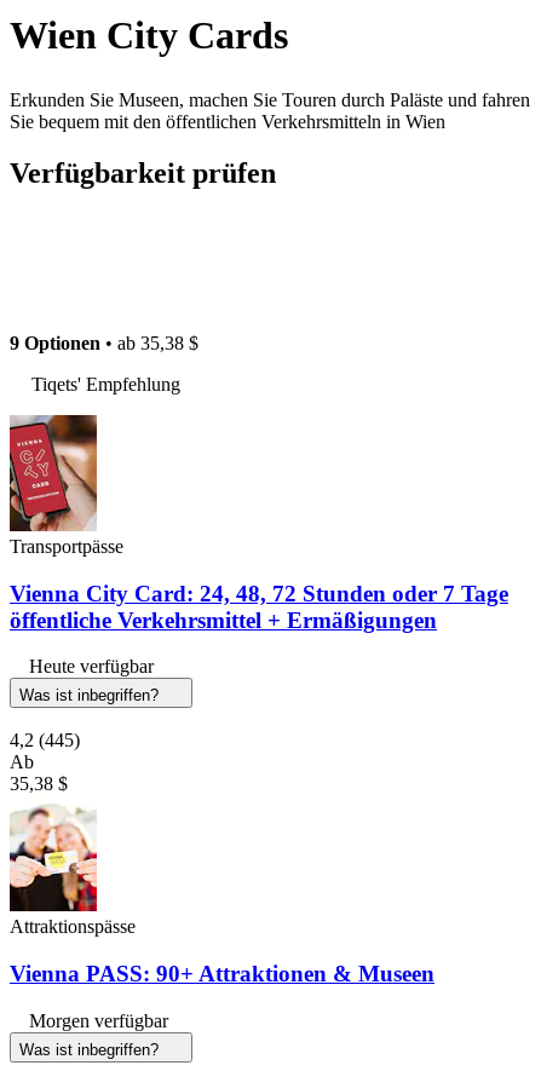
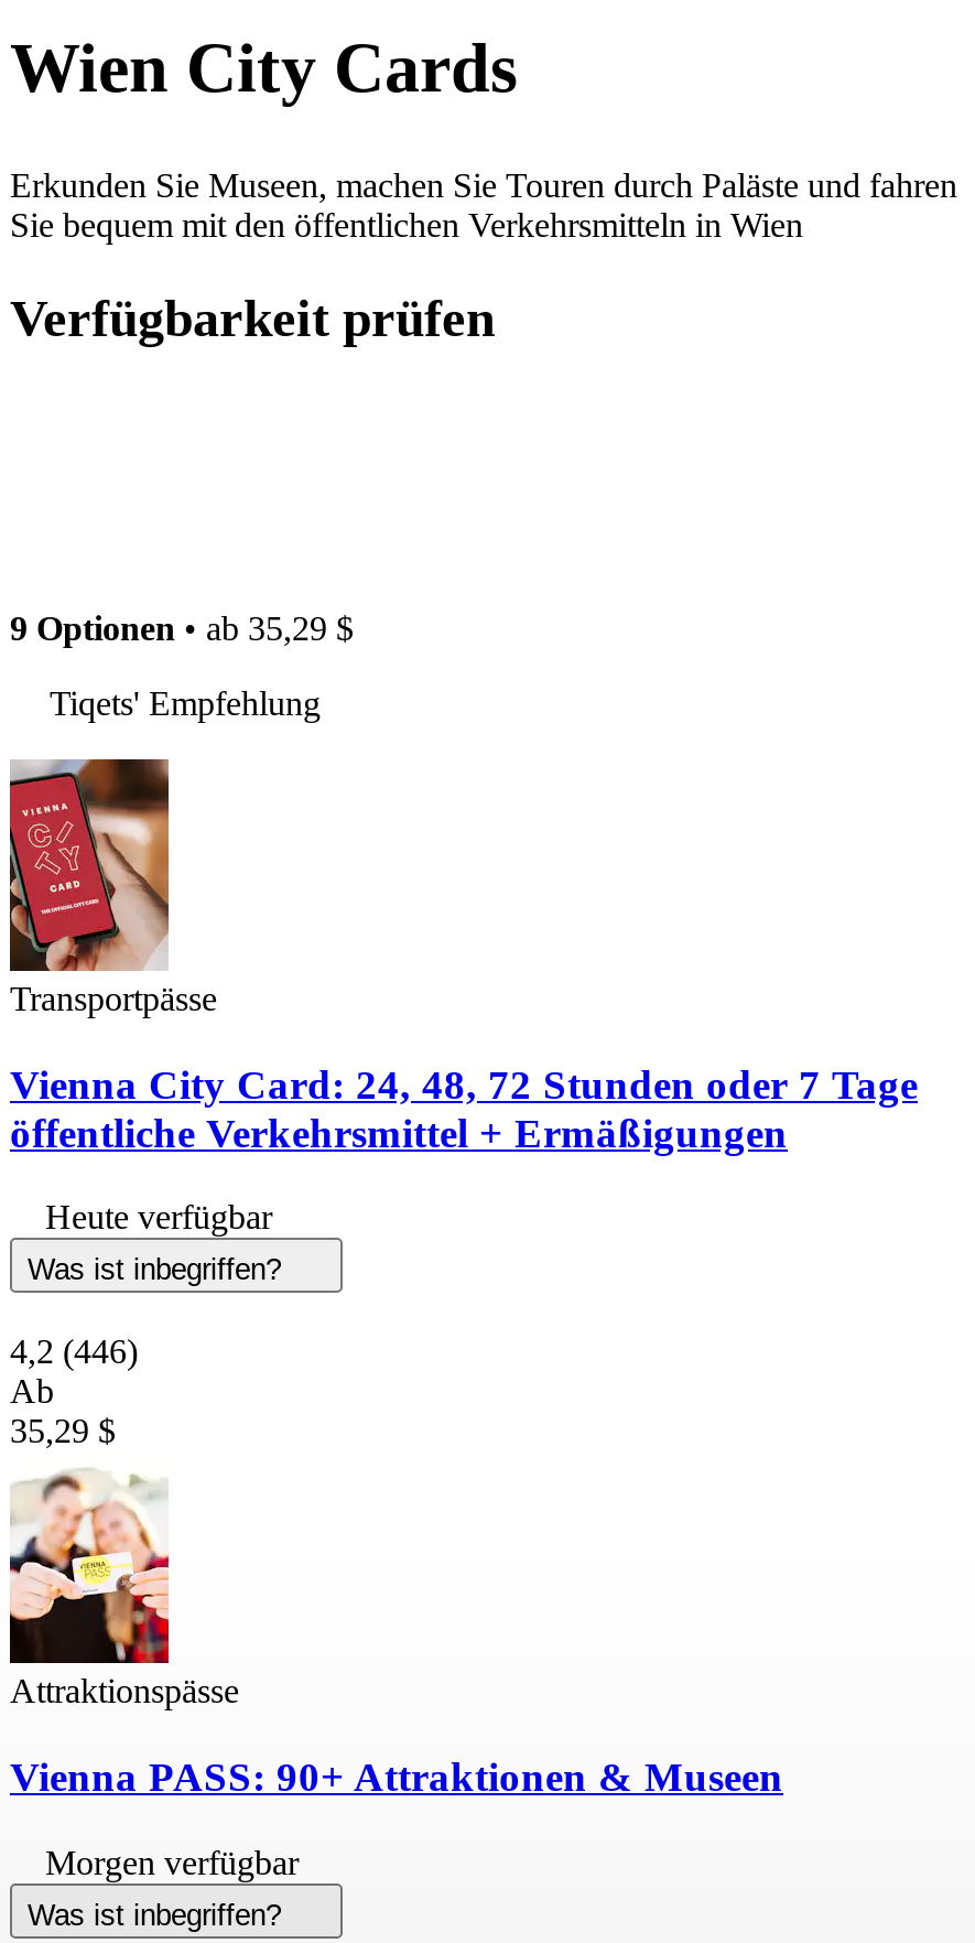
[10,333,198,353] 9 Optionen • ab 35,38 $ -> [10,609,354,647] 9 Optionen • ab 35,29 $
[10,730,80,751] 4,2 (445) -> [10,1333,138,1371] 4,2 (446)
[10,774,68,794] 35,38 $ -> [10,1412,116,1450] 35,29 $

